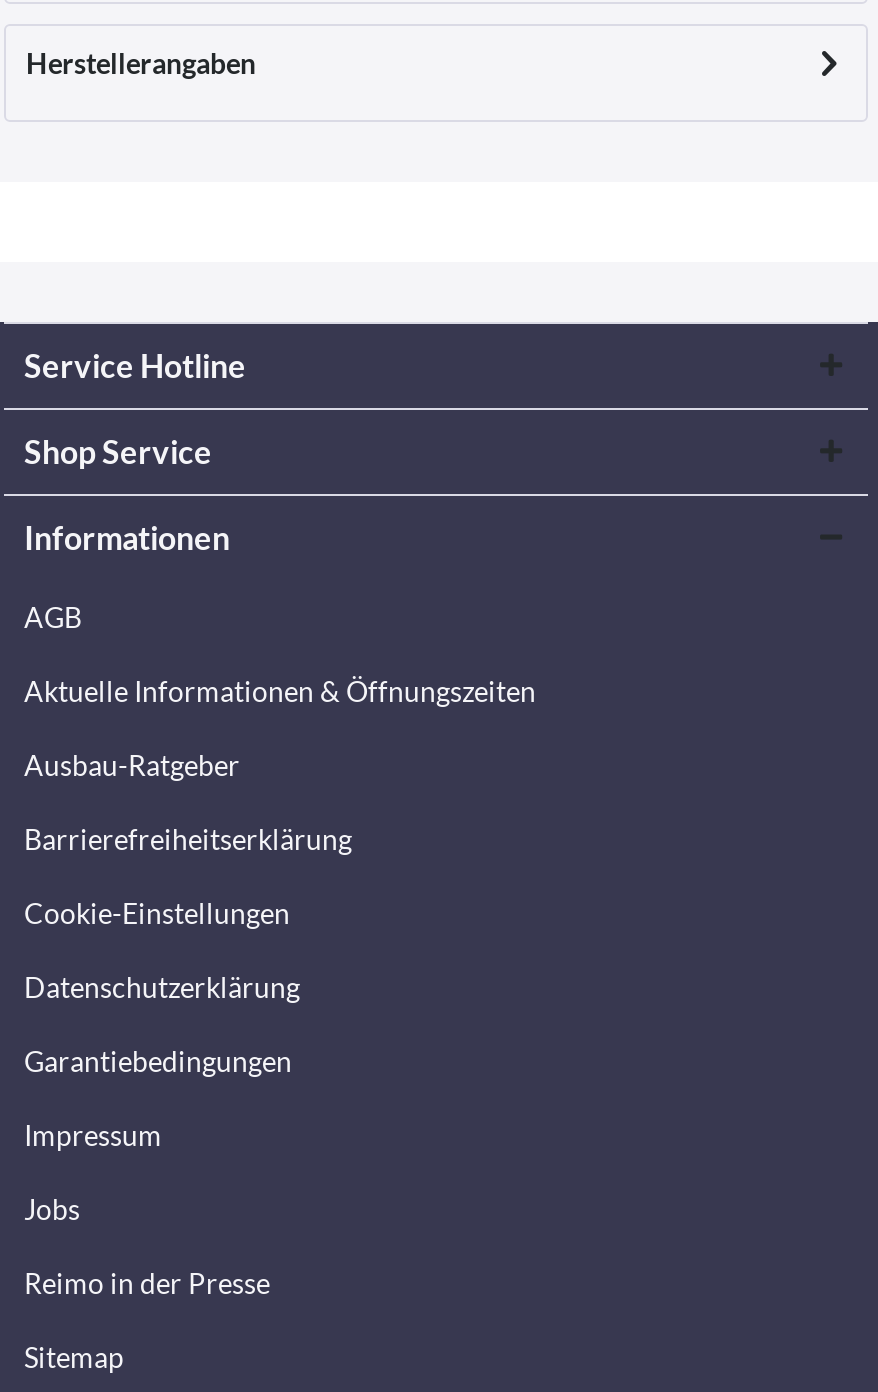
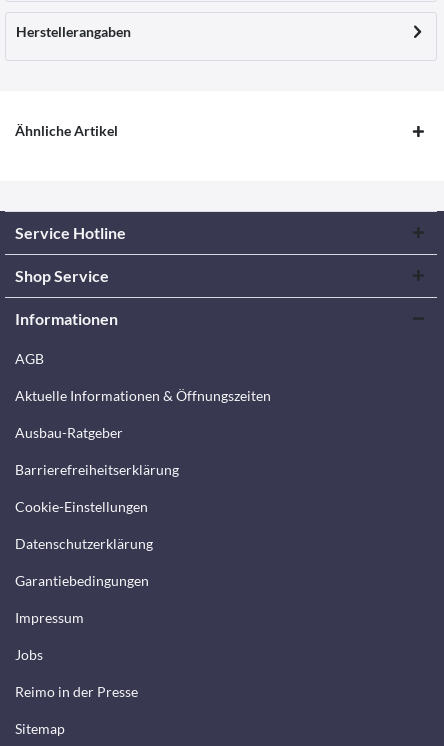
none -> [15,122,118,139] Ähnliche Artikel

